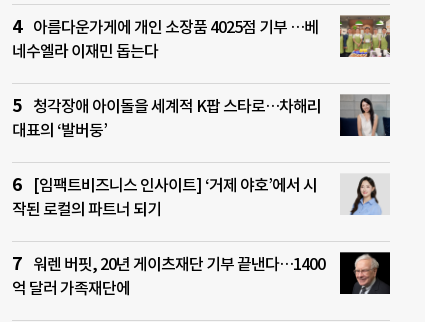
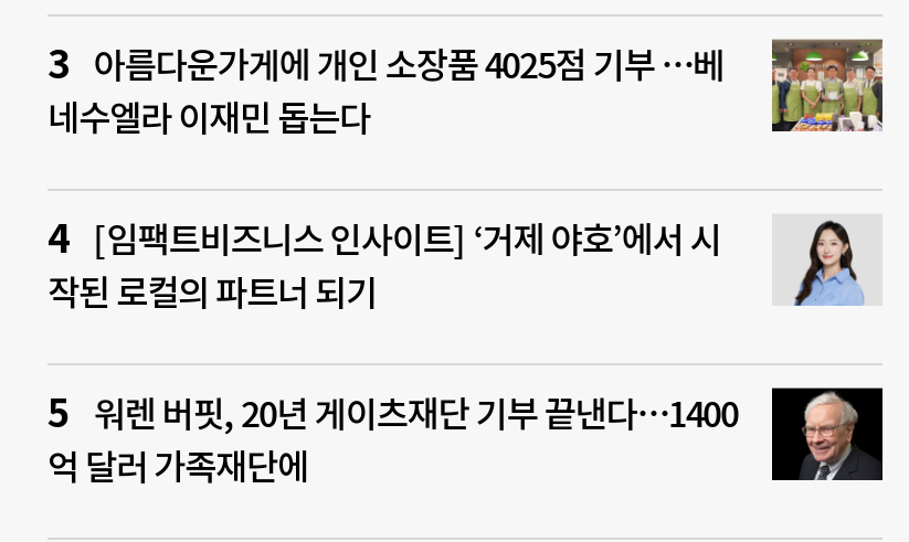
[12,94,390,140] [image] | 청각장애 아이돌을 세계적 K팝 스타로…차해리 | 대표의 ‘발버둥’ -> none

